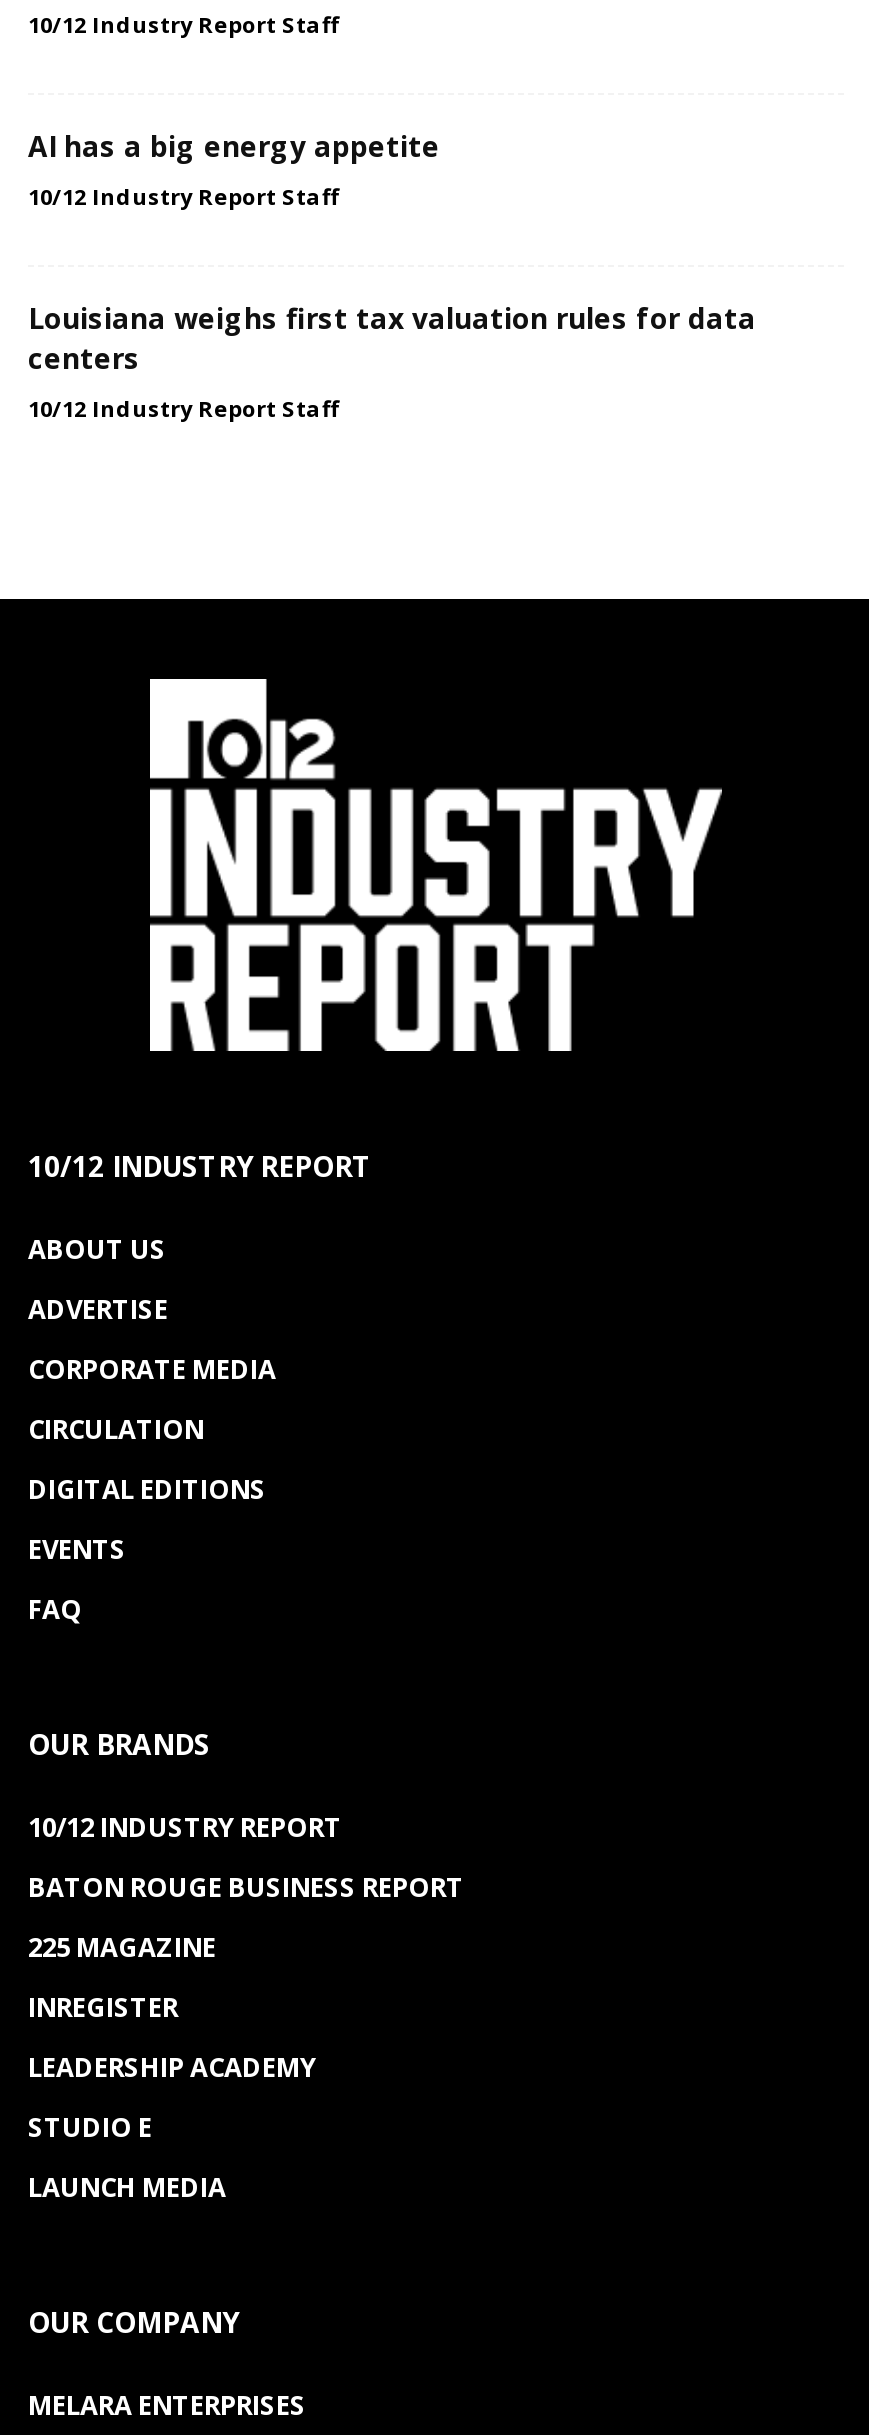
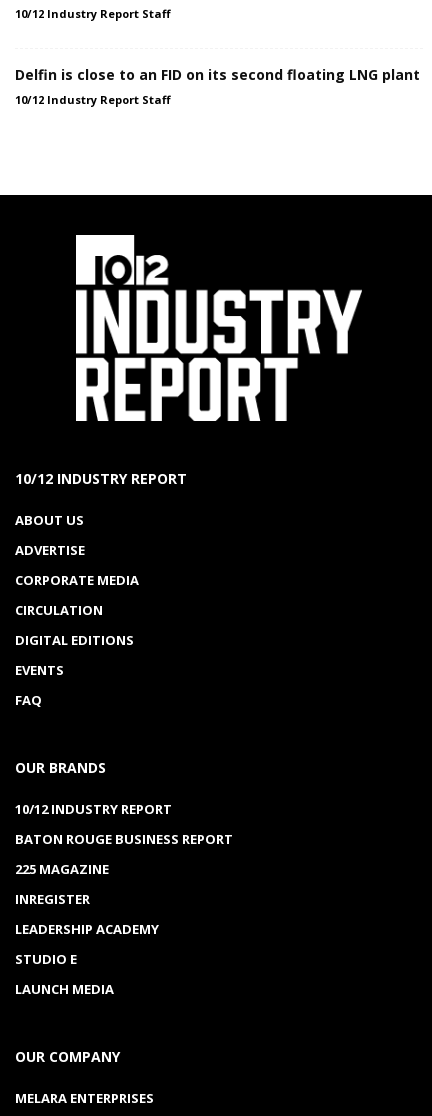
[28,127,756,377] AI has a big energy appetite | 10/12 Industry Report Staff | Louisiana weighs first tax valuation rules for data | centers -> [15,65,420,84] Delfin is close to an FID on its second floating LNG plant

